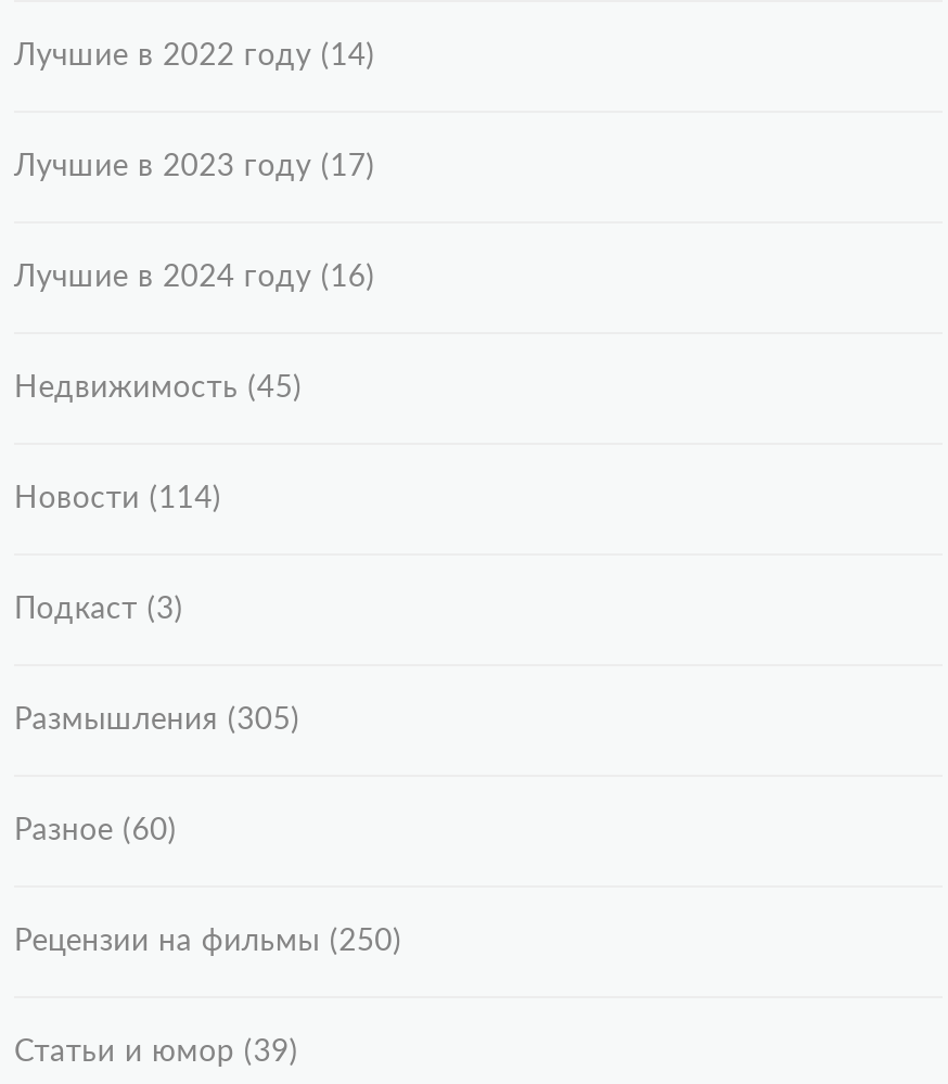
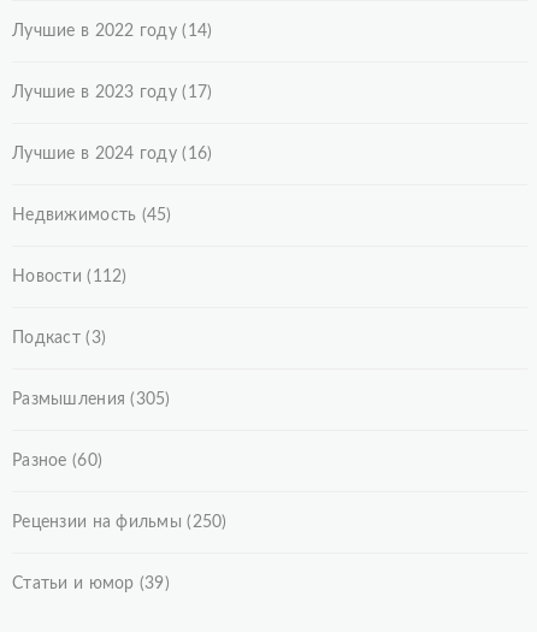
[14,484,222,514] Новости (114) -> [12,268,127,285] Новости (112)

